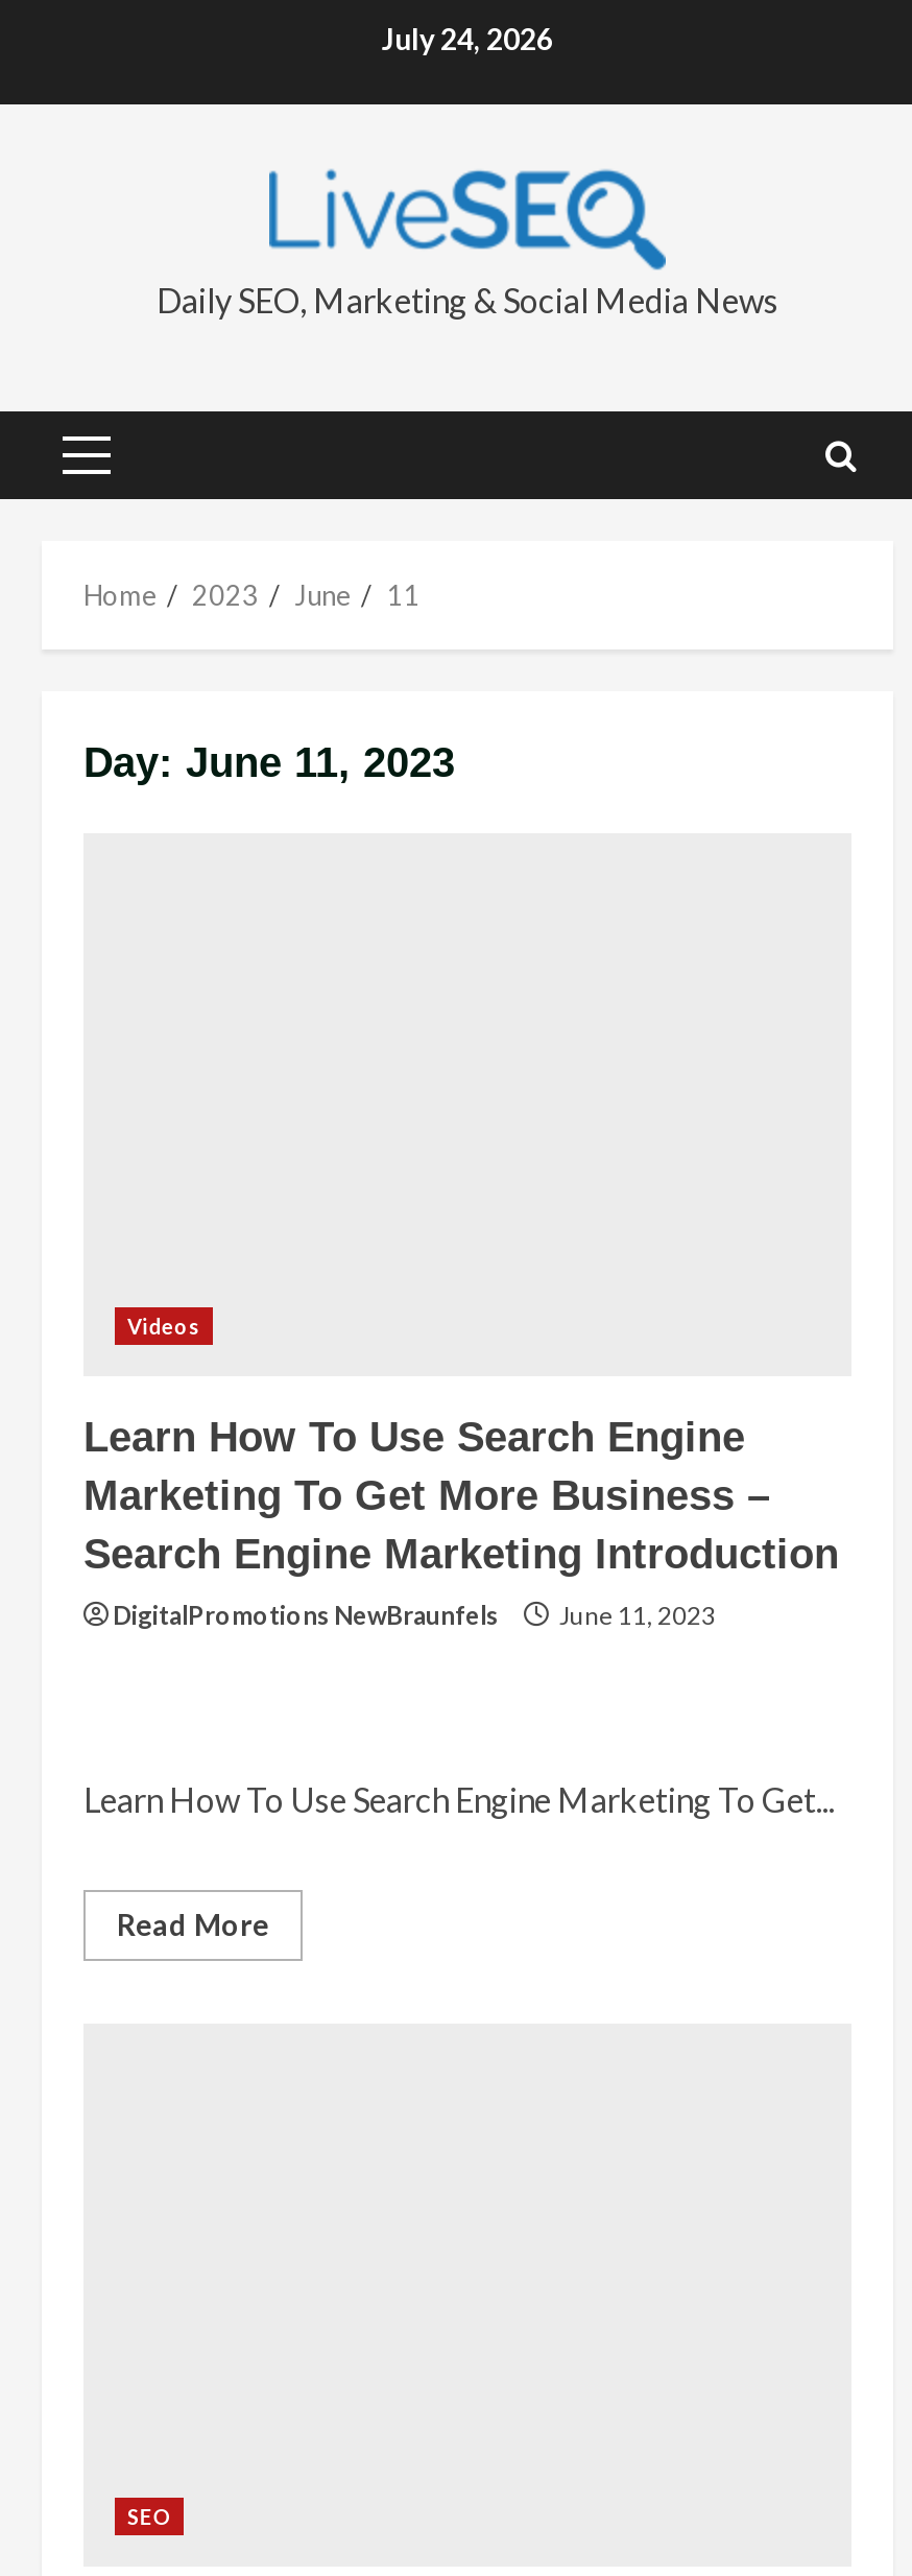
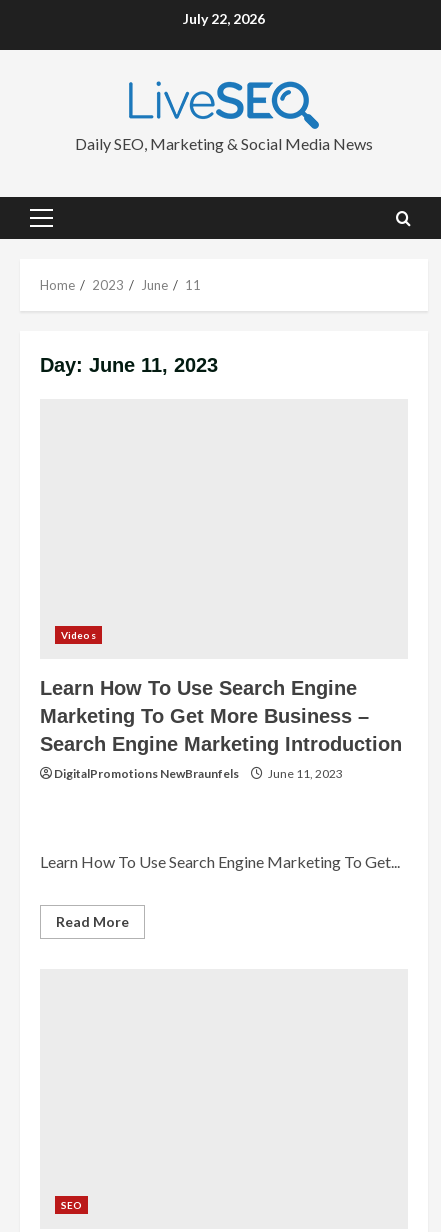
[382,20,553,55] July 24, 2026 -> [183,9,265,26] July 22, 2026

